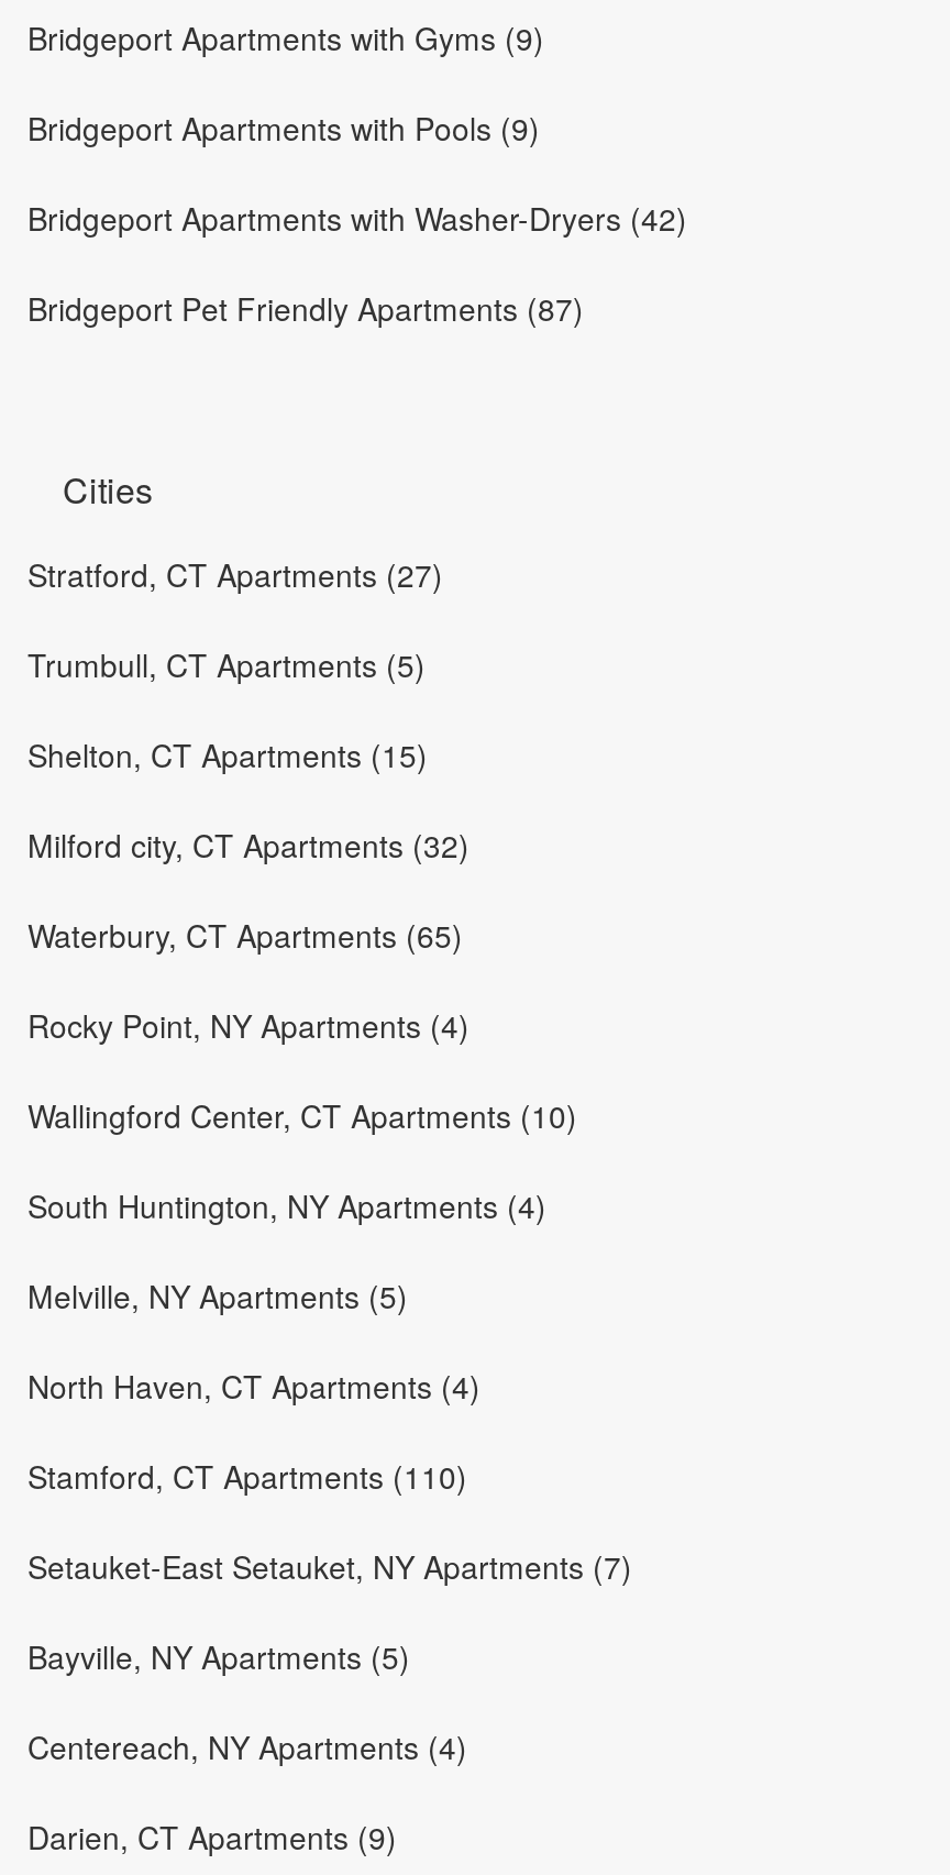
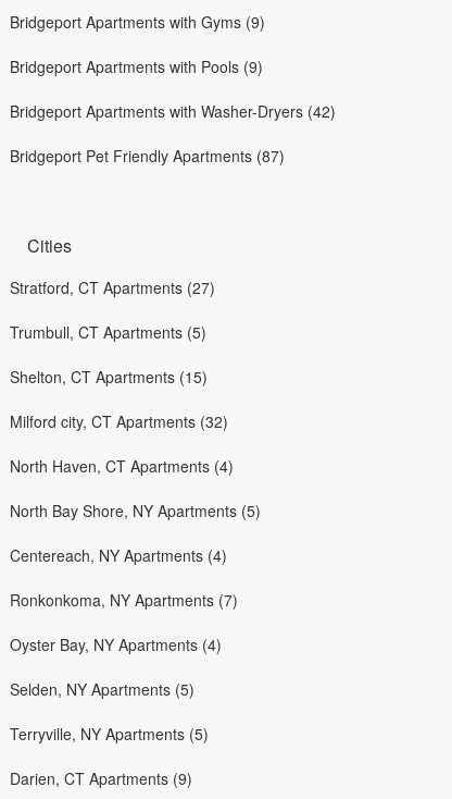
[27,913,577,1317] Waterbury, CT Apartments (65) | Rocky Point, NY Apartments (4) | Wallingford Center, CT Apartments (10) | South Huntington, NY Apartments (4) | Melville, NY Apartments (5) -> none
moved [27,1364,480,1408] -> [10,455,234,477]: North Haven, CT Apartments (4)
[27,1454,632,1678] Stamford, CT Apartments (110) | Setauket-East Setauket, NY Apartments (7) | Bayville, NY Apartments (5) -> [10,500,261,521] North Bay Shore, NY Apartments (5)
moved [27,1724,467,1768] -> [10,544,227,566]: Centereach, NY Apartments (4)
none -> [10,589,238,745] Ronkonkoma, NY Apartments (7) | Oyster Bay, NY Apartments (4) | Selden, NY Apartments (5) | Terryville, NY Apartments (5)

